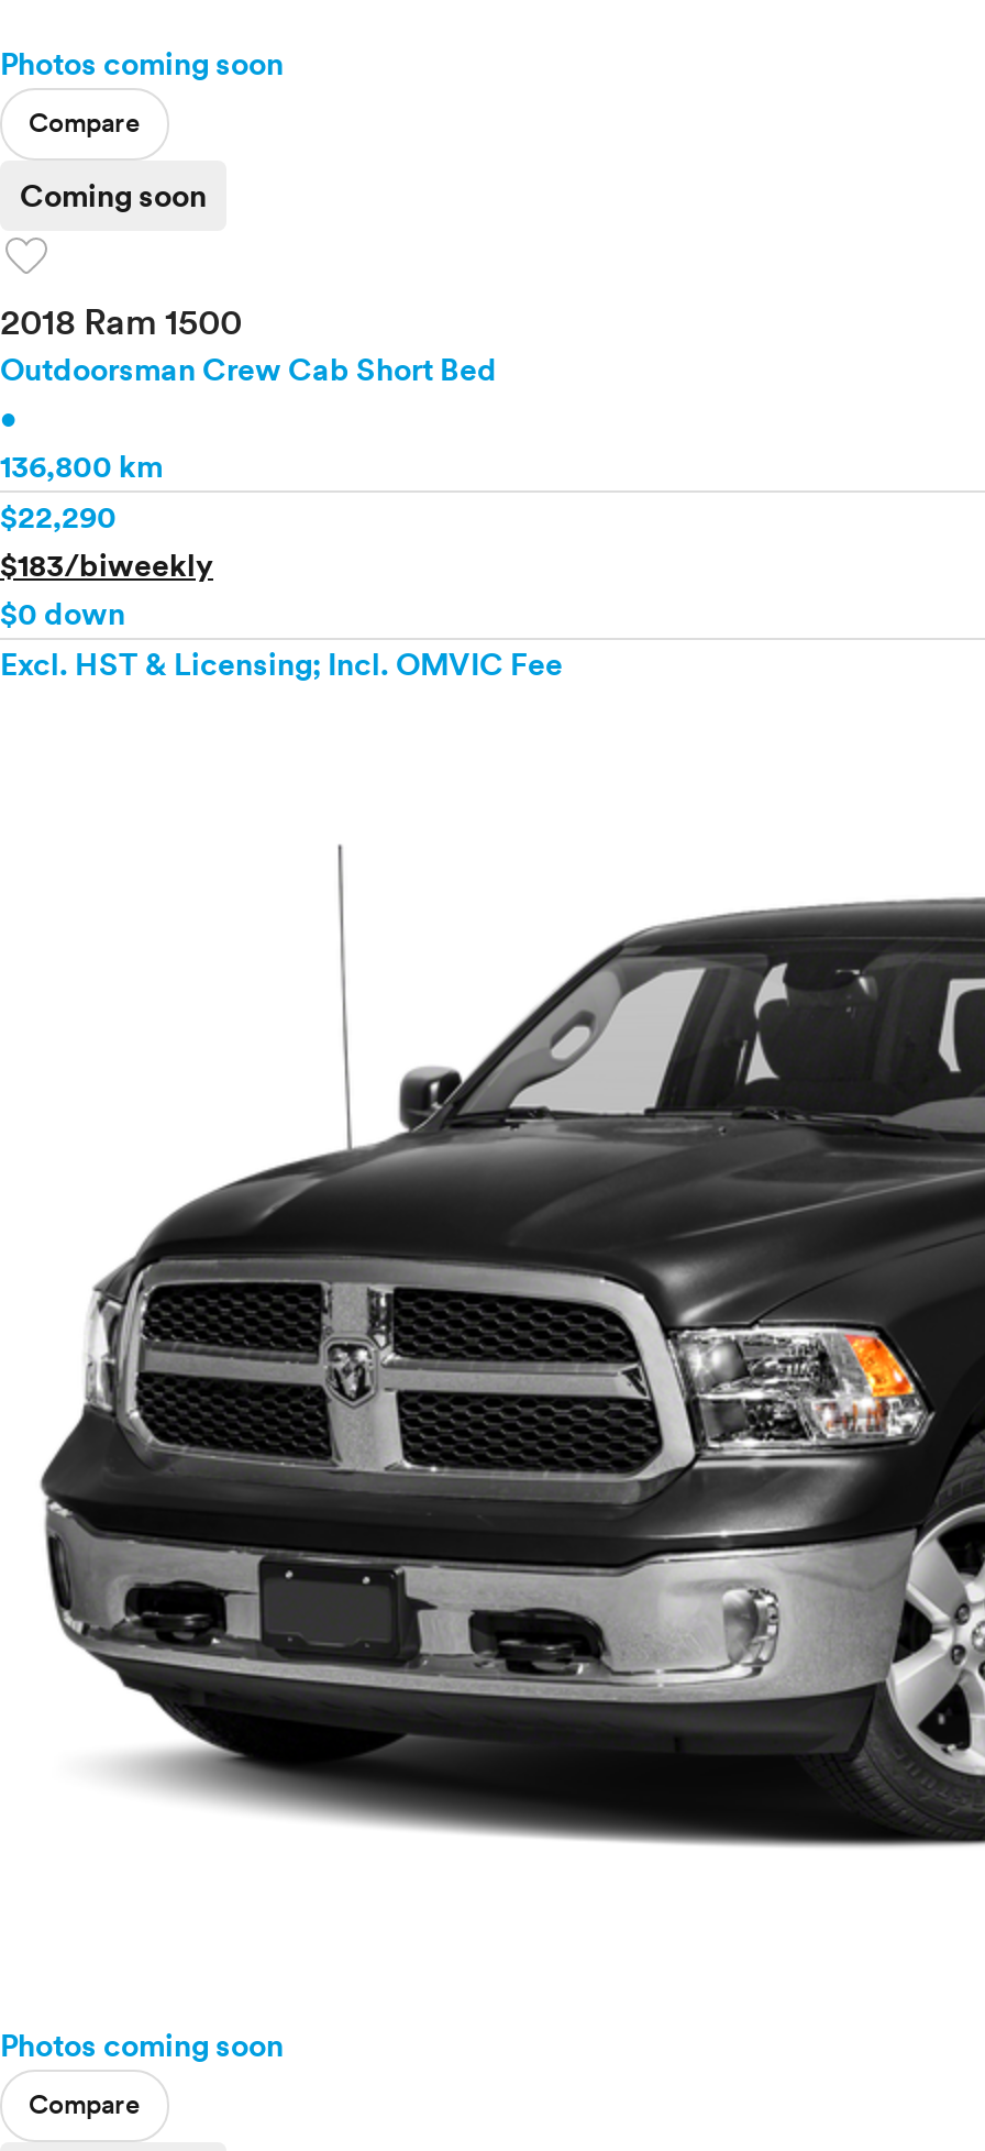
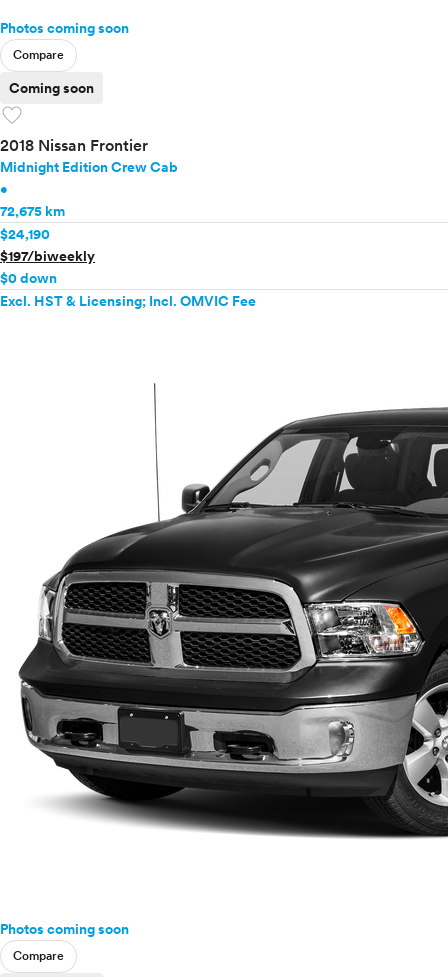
[0,299,497,387] 2018 Ram 1500 | Outdoorsman Crew Cab Short Bed -> [0,135,178,175] 2018 Nissan Frontier | Midnight Edition Crew Cab
[0,449,213,583] 136,800 km | $22,290 | $183/biweekly -> [0,203,95,264] 72,675 km | $24,190 | $197/biweekly

